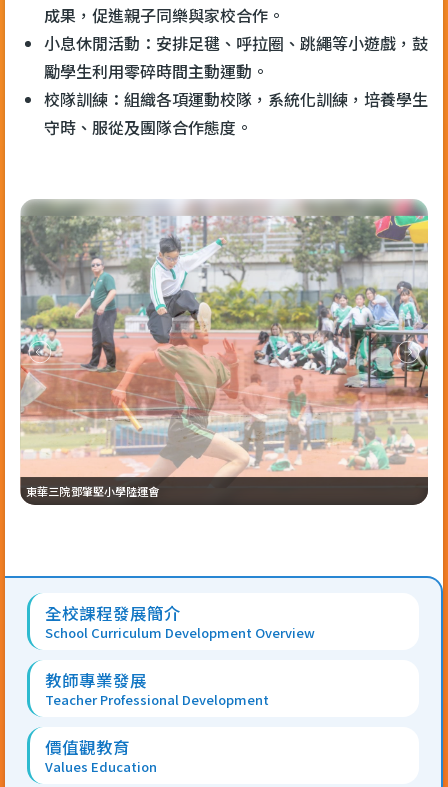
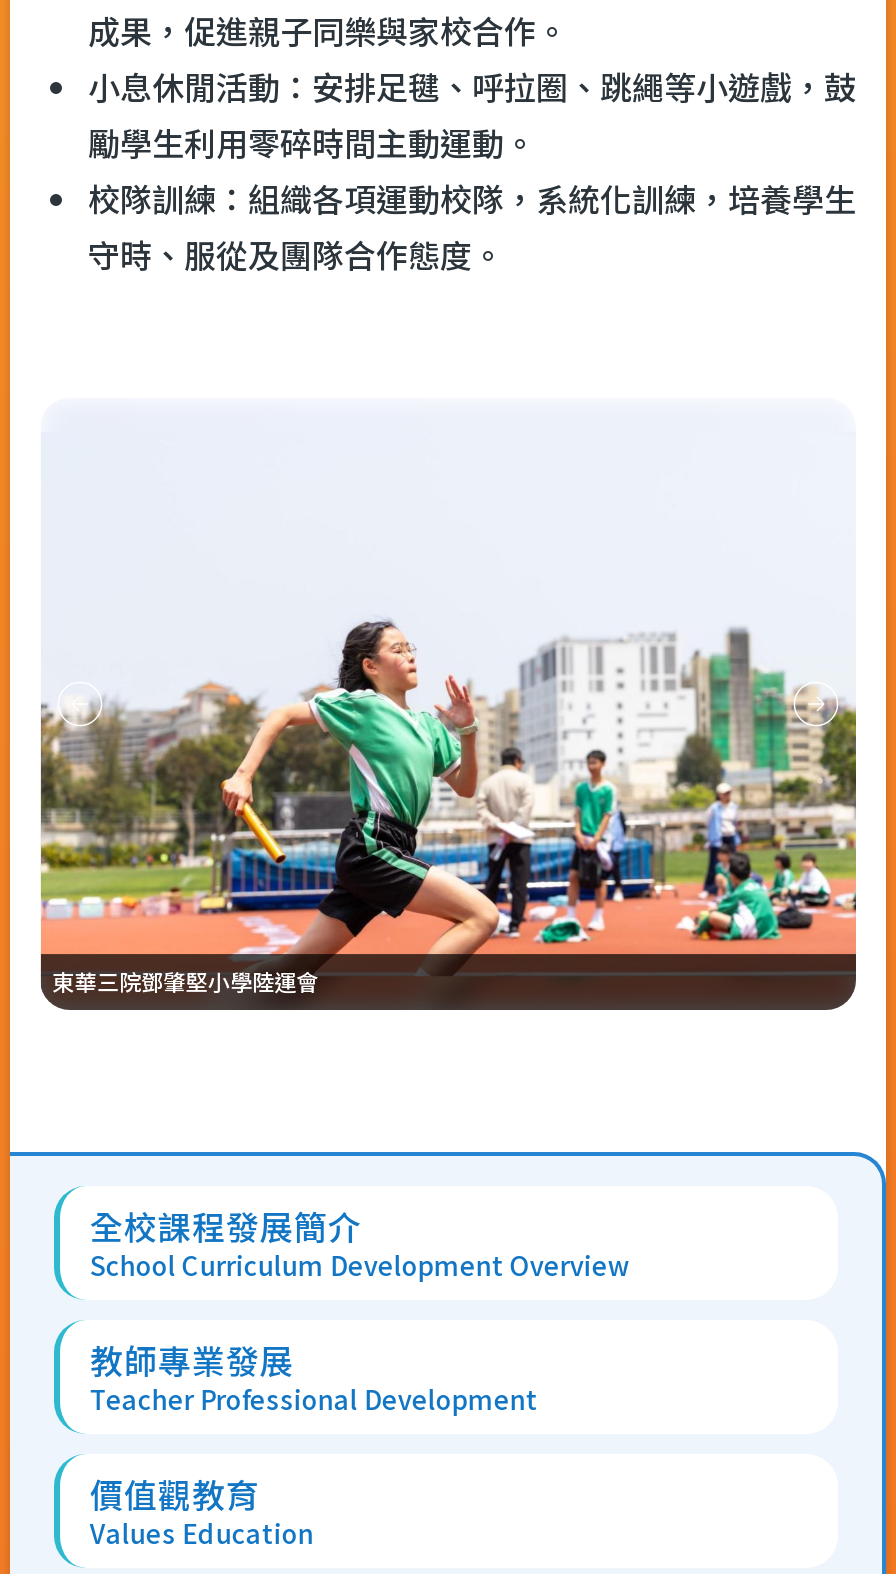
[20,199,429,494] [image] -> [40,400,858,982] [image]

